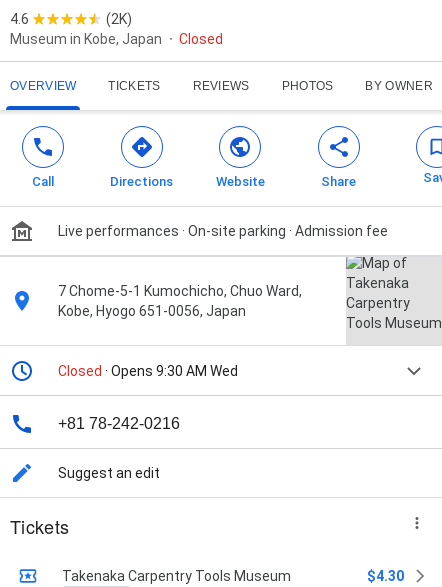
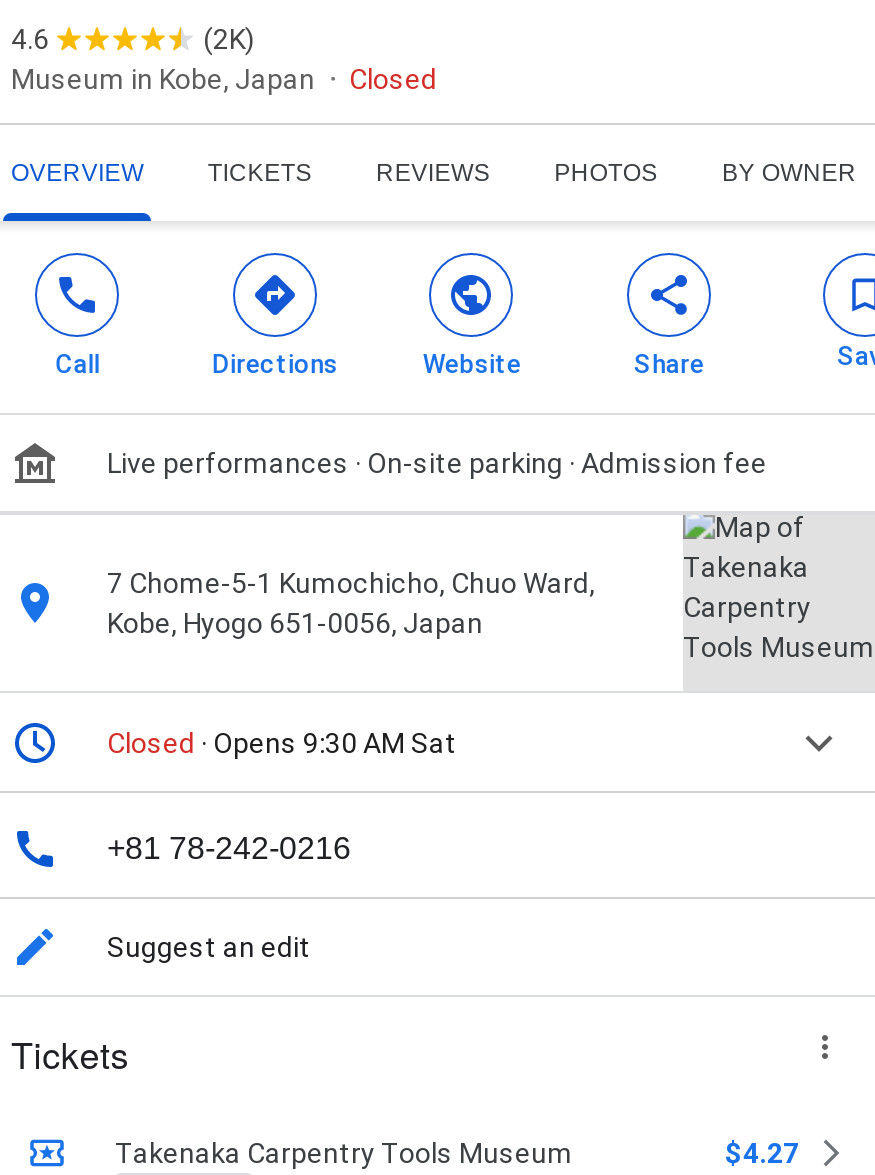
[58,363,238,379] Closed · Opens 9:30 AM Wed -> [107,727,457,759] Closed · Opens 9:30 AM Sat
[367,568,404,584] $4.30 -> [725,1137,799,1169] $4.27

